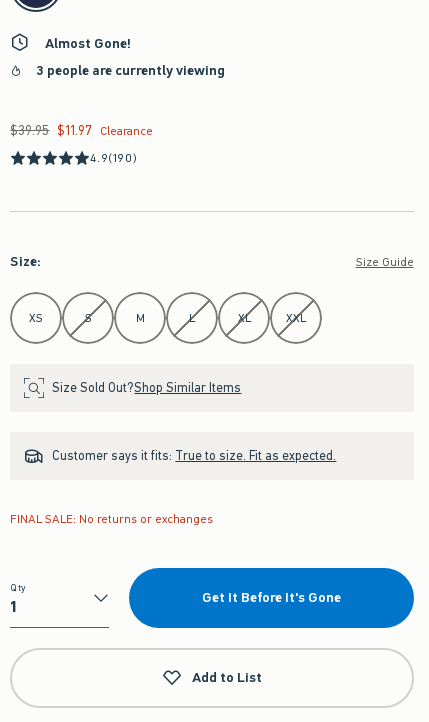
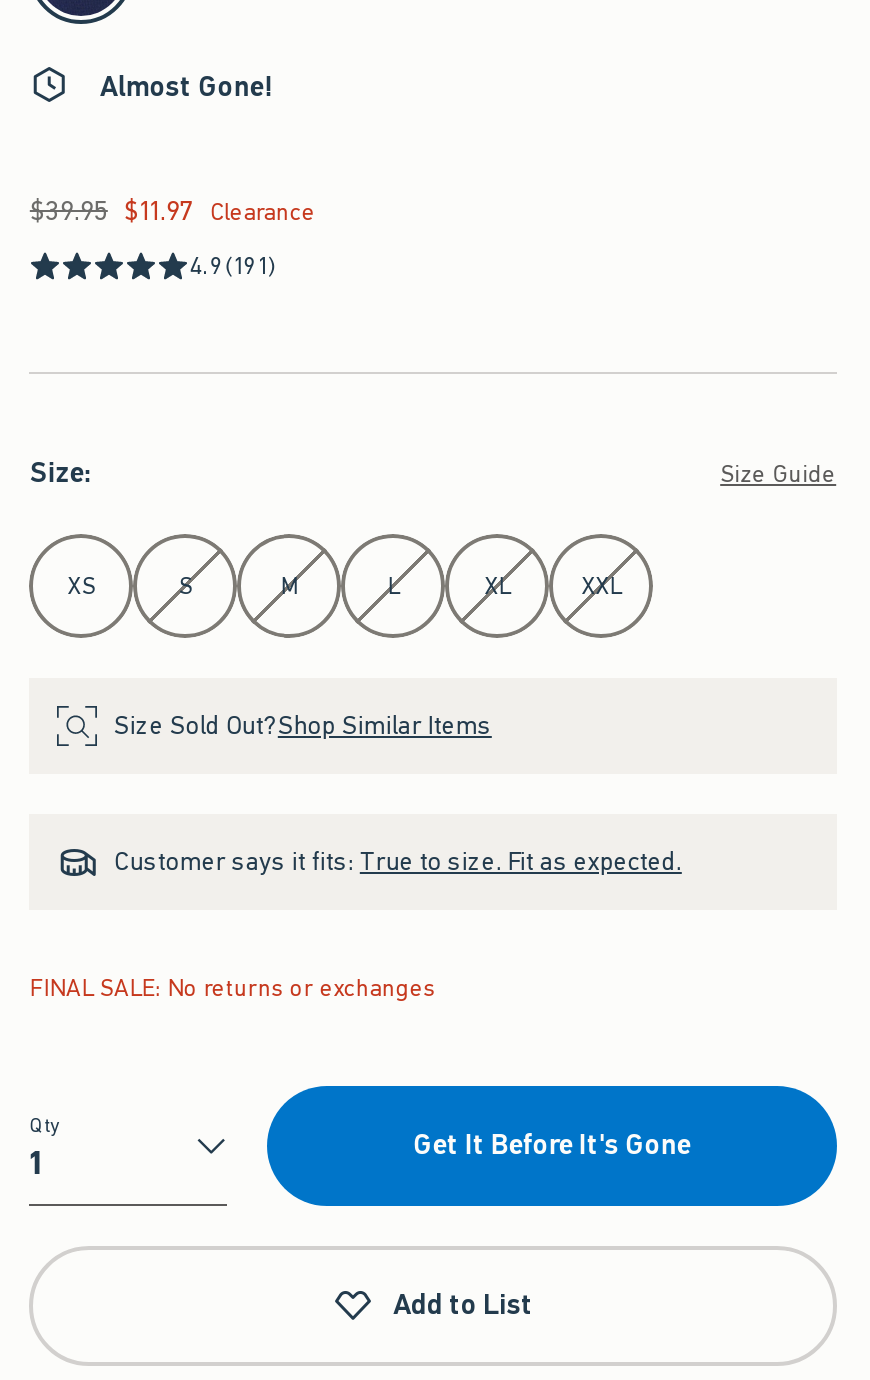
[37,61,225,80] 3 people are currently viewing -> none
[90,150,137,166] 4.9 (190) -> [190,250,277,282] 4.9 (191)

